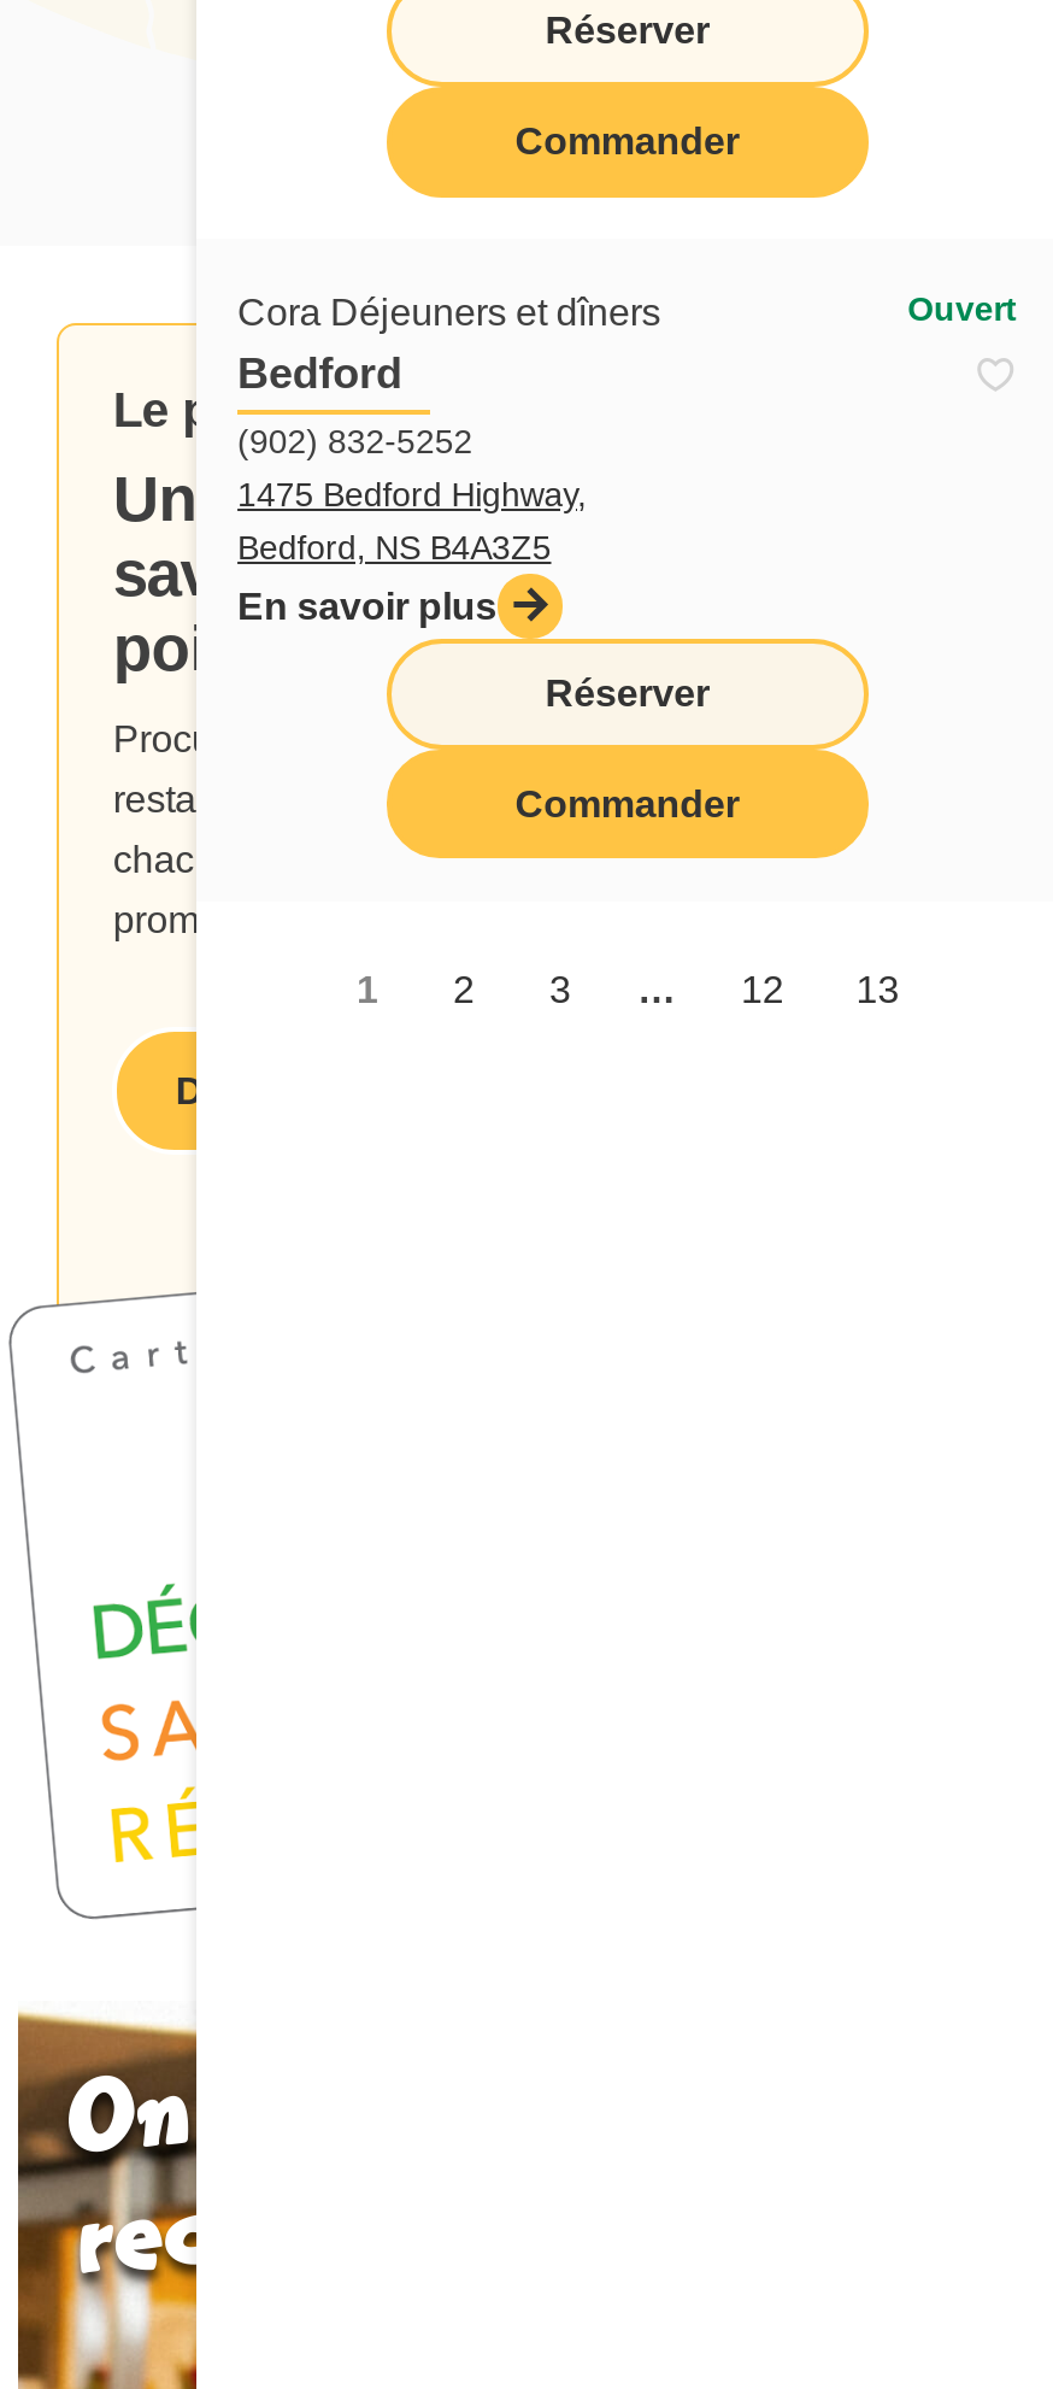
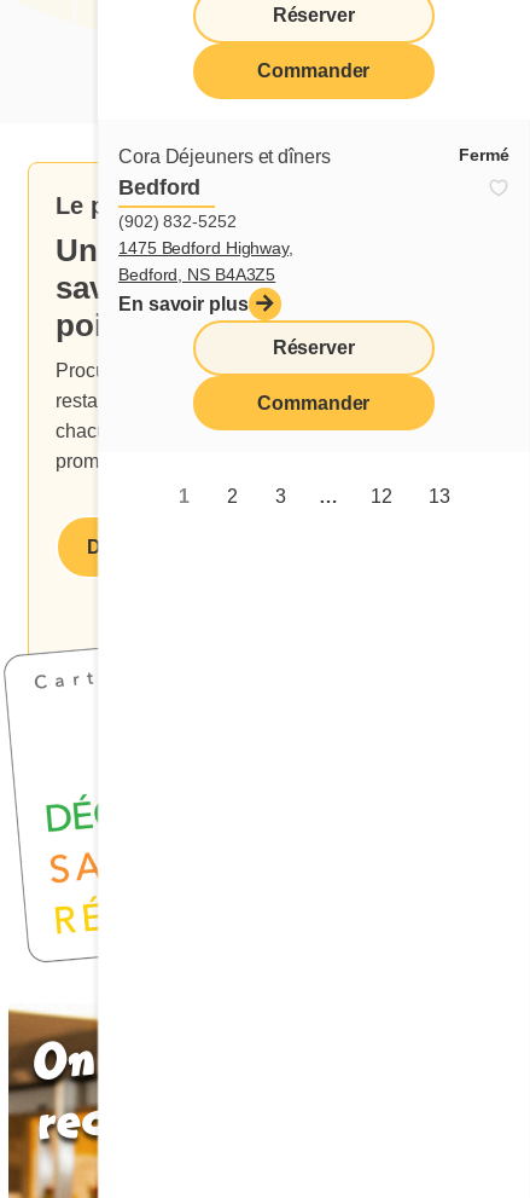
[908,288,1017,327] Ouvert -> [459,144,509,164] Fermé

